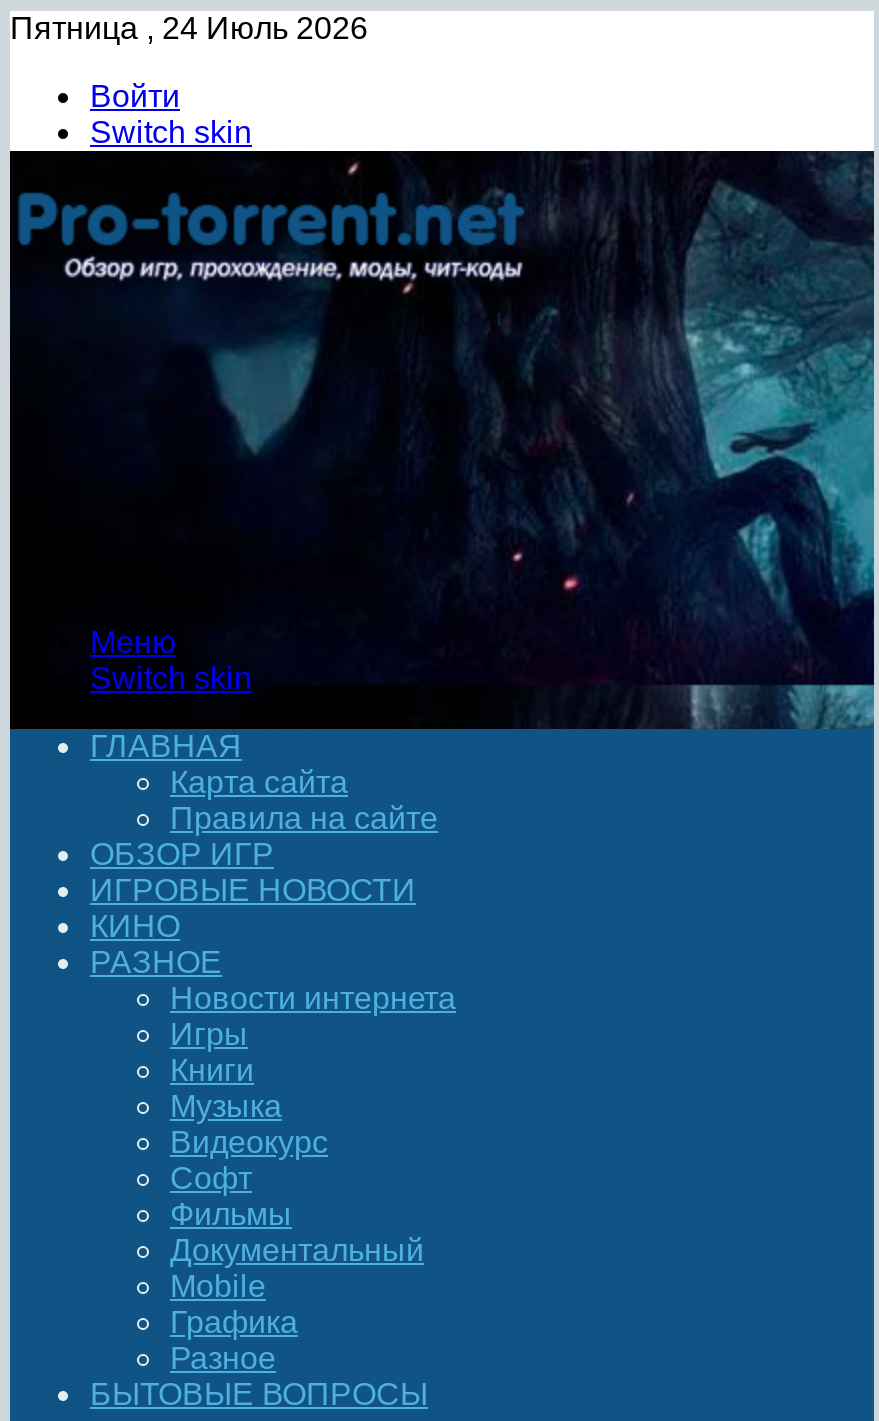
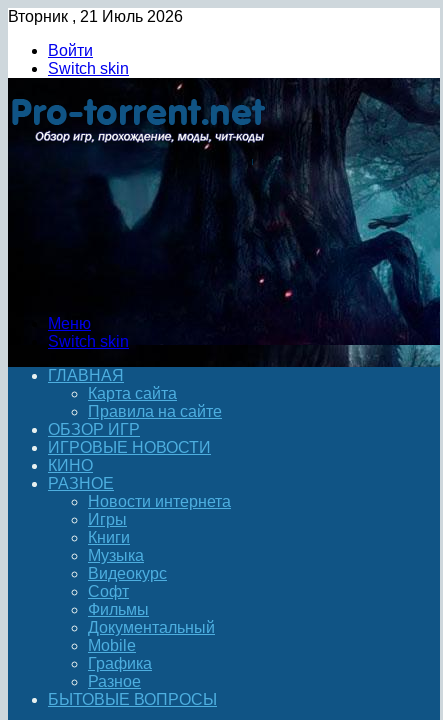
[10,11,368,45] Пятница , 24 Июль 2026 -> [8,8,183,25] Вторник , 21 Июль 2026

